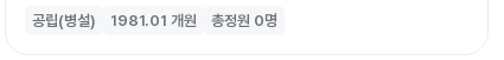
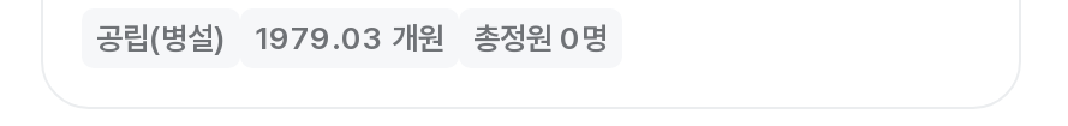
[32,12,277,30] 공립(병설) 1981.01 개원 총정원 0명 -> [96,21,608,57] 공립(병설) 1979.03 개원 총정원 0명

